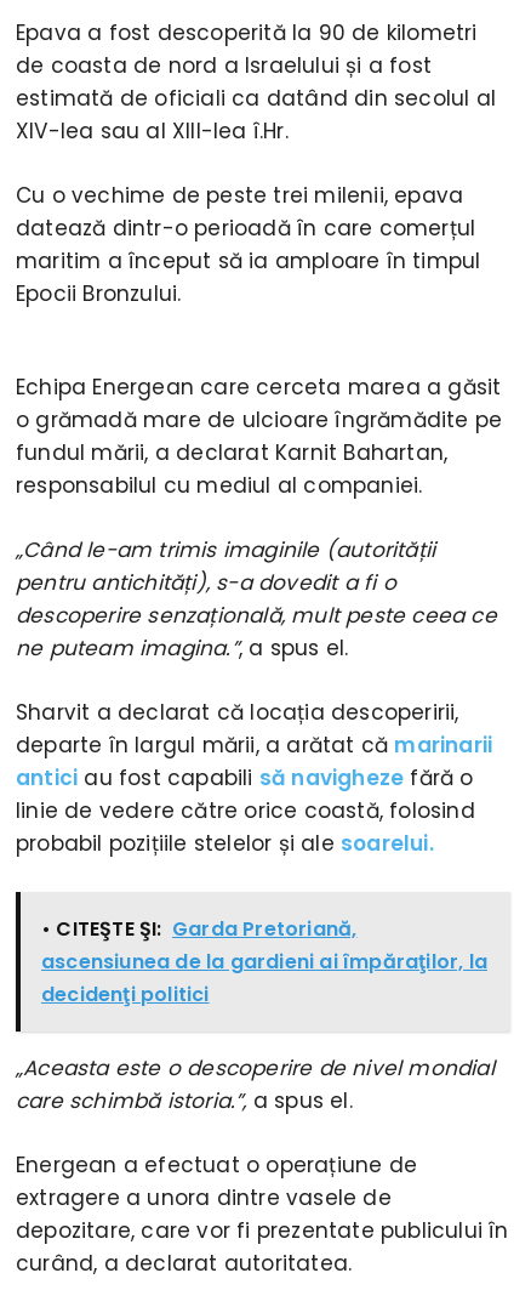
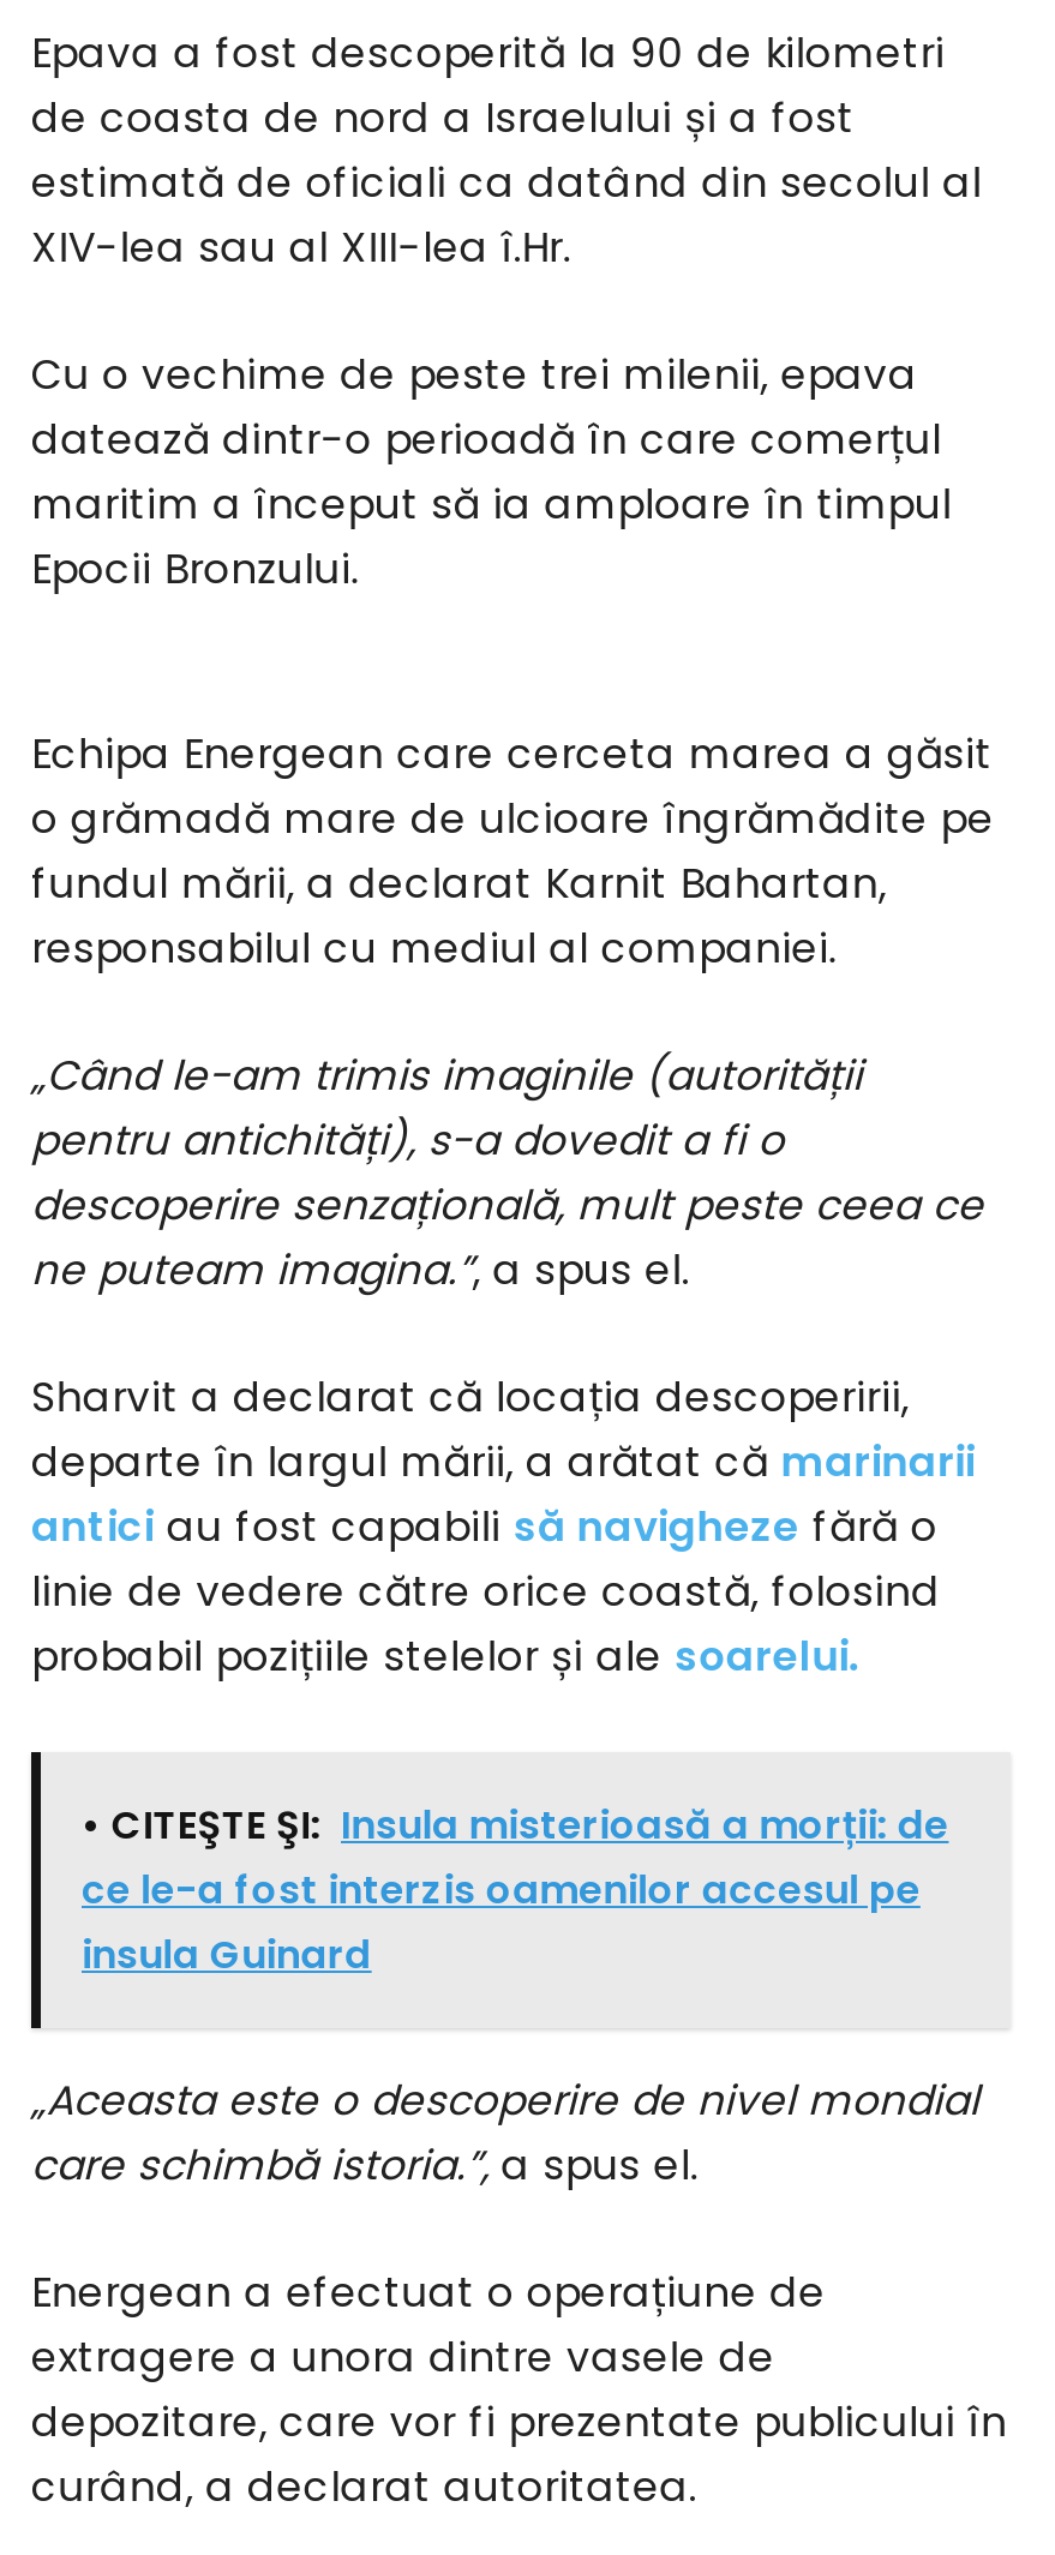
[41,915,487,1008] • CITEŞTE ŞI: Garda Pretoriană, | ascensiunea de la gardieni ai împăraţilor, la | decidenţi politici -> [82,1798,949,1982] • CITEŞTE ŞI: Insula misterioasă a morții: de | ce le-a fost interzis oamenilor accesul pe | insula Guinard

